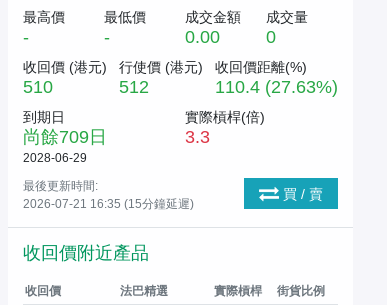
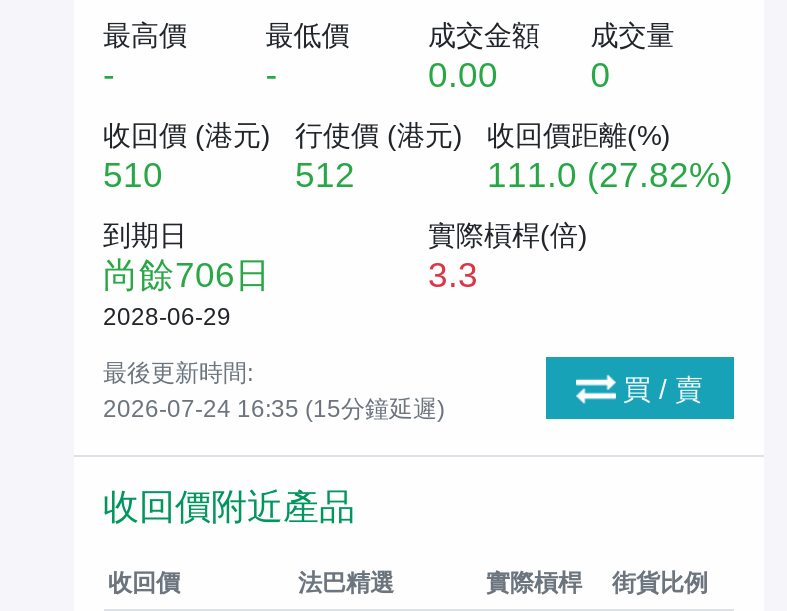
[214,76,337,96] 110.4 (27.63%) -> [487,154,733,194] 111.0 (27.82%)
[22,126,106,146] 尚餘709日 -> [103,254,271,294] 尚餘706日
[22,196,193,210] 2026-07-21 16:35 (15分鐘延遲) -> [103,394,445,422] 2026-07-24 16:35 (15分鐘延遲)

